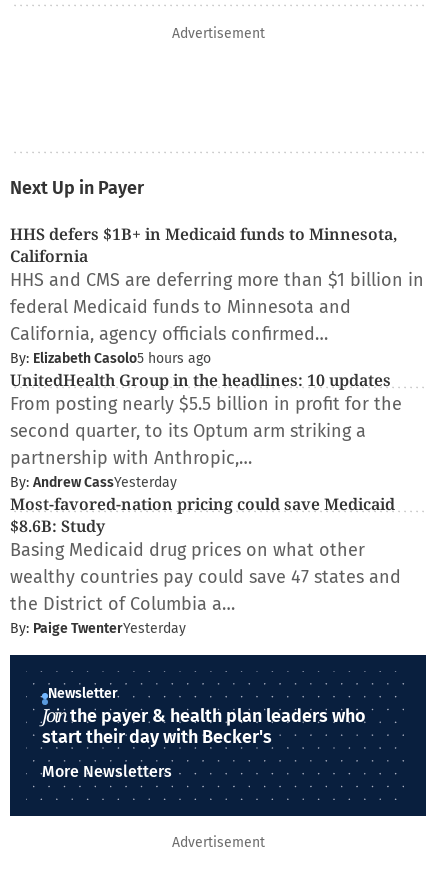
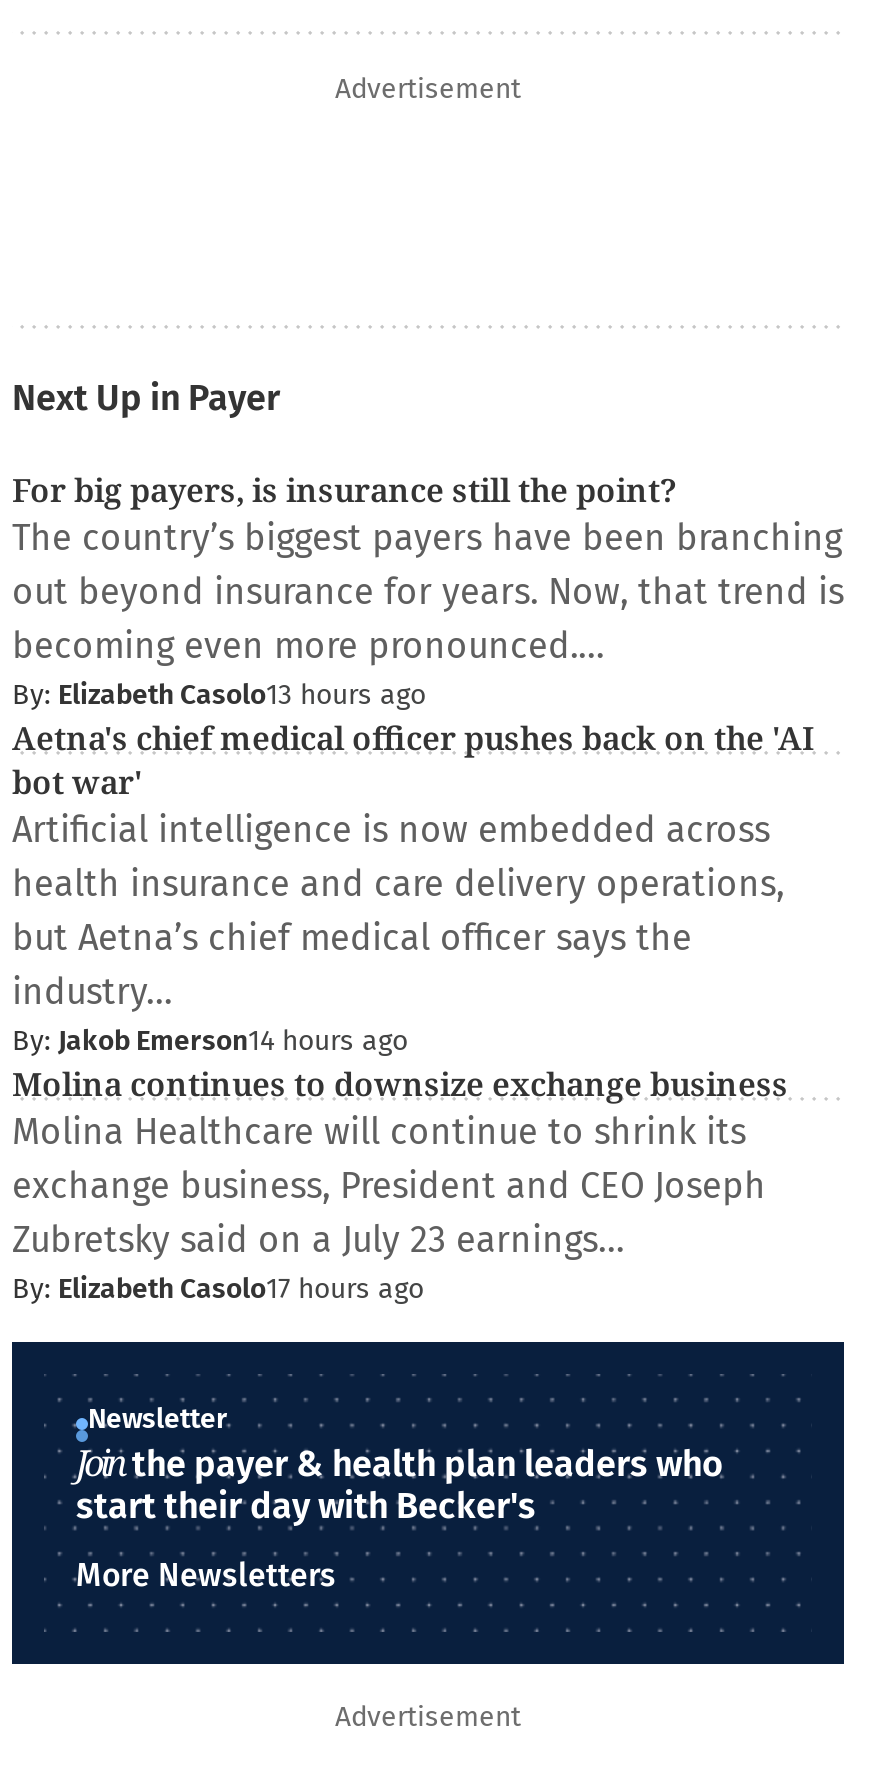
[10,223,424,637] HHS defers $1B+ in Medicaid funds to Minnesota, | California | HHS and CMS are deferring more than $1 billion in | federal Medicaid funds to Minnesota and | California, agency officials confirmed… | By: Elizabeth Casolo5 hours ago | UnitedHealth Group in the headlines: 10 updates | From posting nearly $5.5 billion in profit for the | second quarter, to its Optum arm striking a | partnership with Anthropic,… | By: Andrew CassYesterday | Most-favored-nation pricing could save Medicaid | $8.6B: Study | Basing Medicaid drug prices on what other | wealthy countries pay could save 47 states and | the District of Columbia a… | By: Paige TwenterYesterday -> [12,468,844,1306] For big payers, is insurance still the point? | The country’s biggest payers have been branching | out beyond insurance for years. Now, that trend is | becoming even more pronounced.… | By: Elizabeth Casolo13 hours ago | Aetna's chief medical officer pushes back on the 'AI | bot war' | Artificial intelligence is now embedded across | health insurance and care delivery operations, | but Aetna’s chief medical officer says the | industry… | By: Jakob Emerson14 hours ago | Molina continues to downsize exchange business | Molina Healthcare will continue to shrink its | exchange business, President and CEO Joseph | Zubretsky said on a July 23 earnings… | By: Elizabeth Casolo17 hours ago

